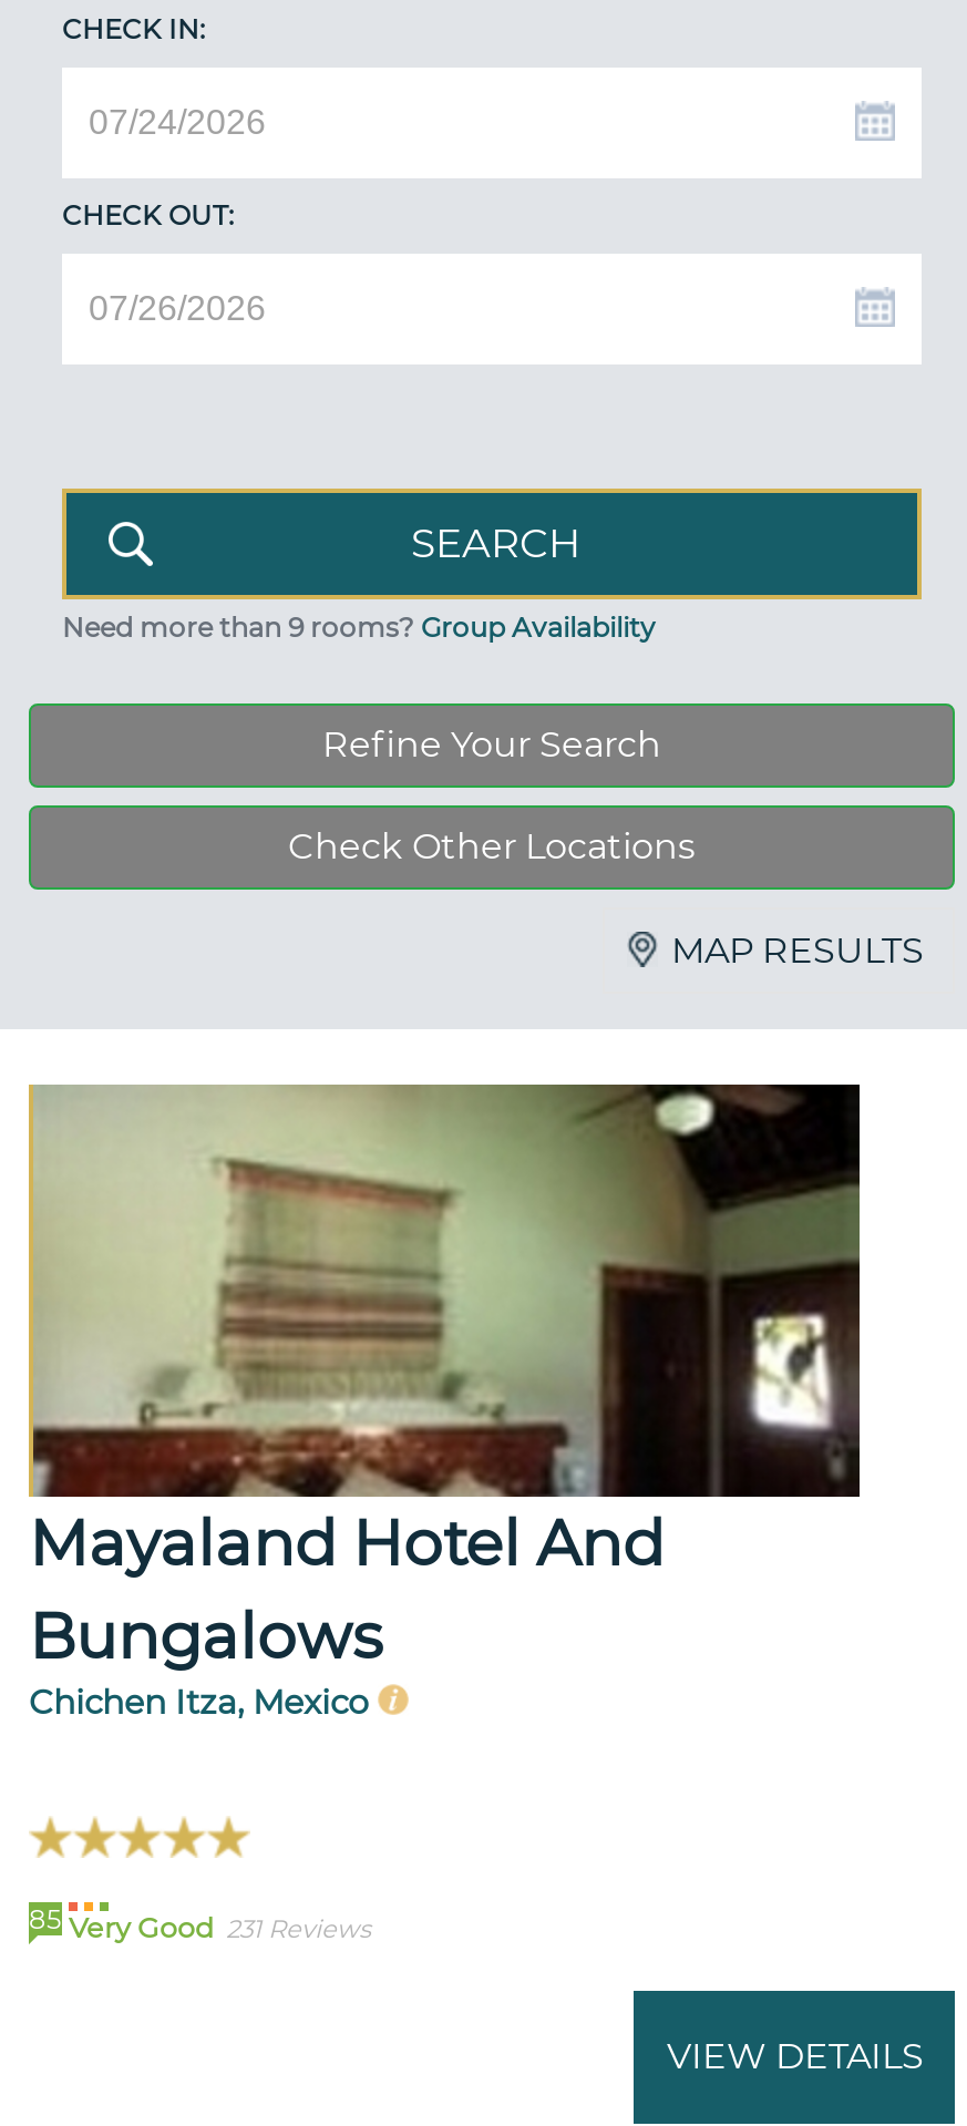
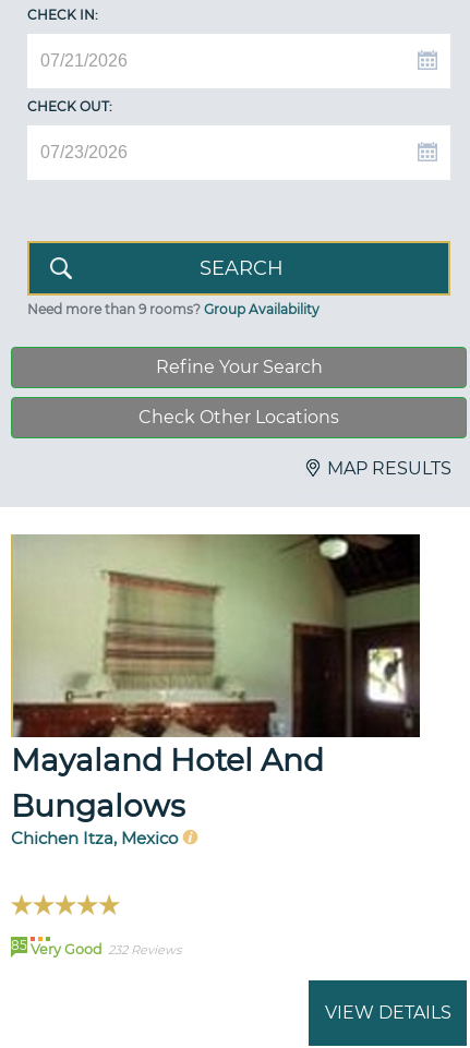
[29,1902,370,1945] 85 Very Good 231 Reviews -> [11,937,181,958] 85 Very Good 232 Reviews

